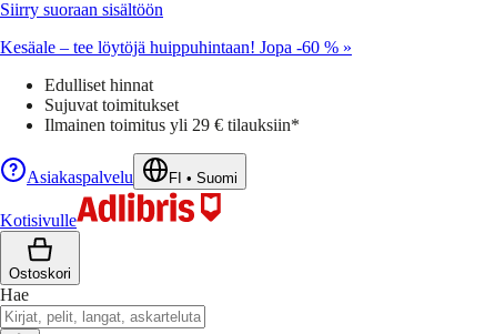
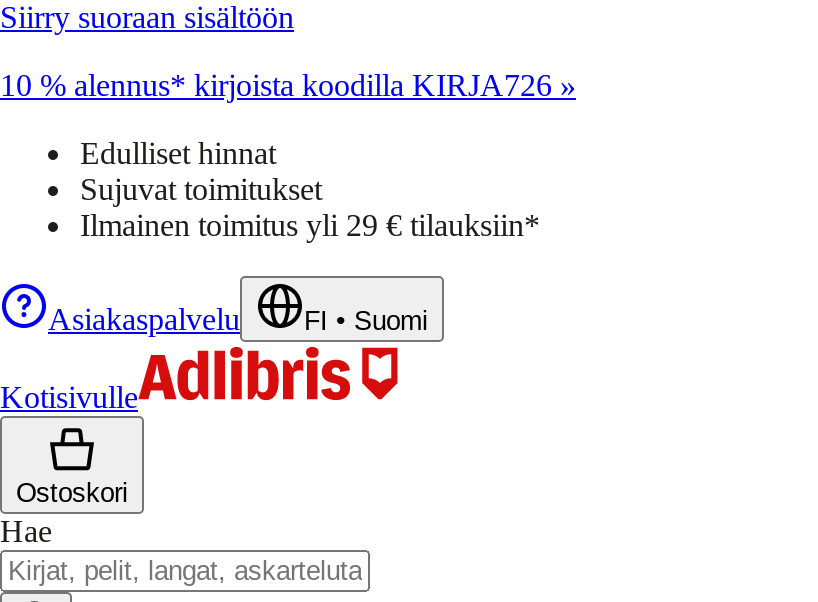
[0,38,352,57] Kesäale – tee löytöjä huippuhintaan! Jopa -60 % » -> [0,68,576,102] 10 % alennus* kirjoista koodilla KIRJA726 »

